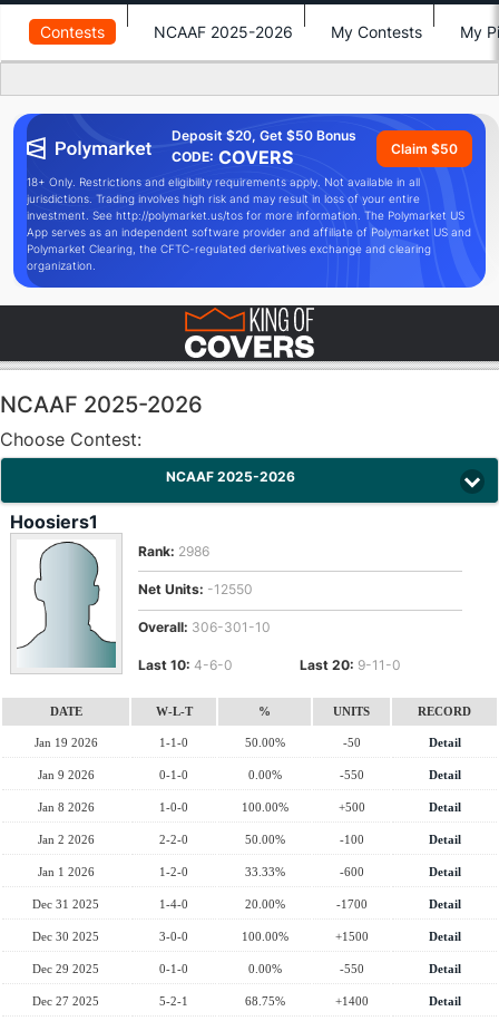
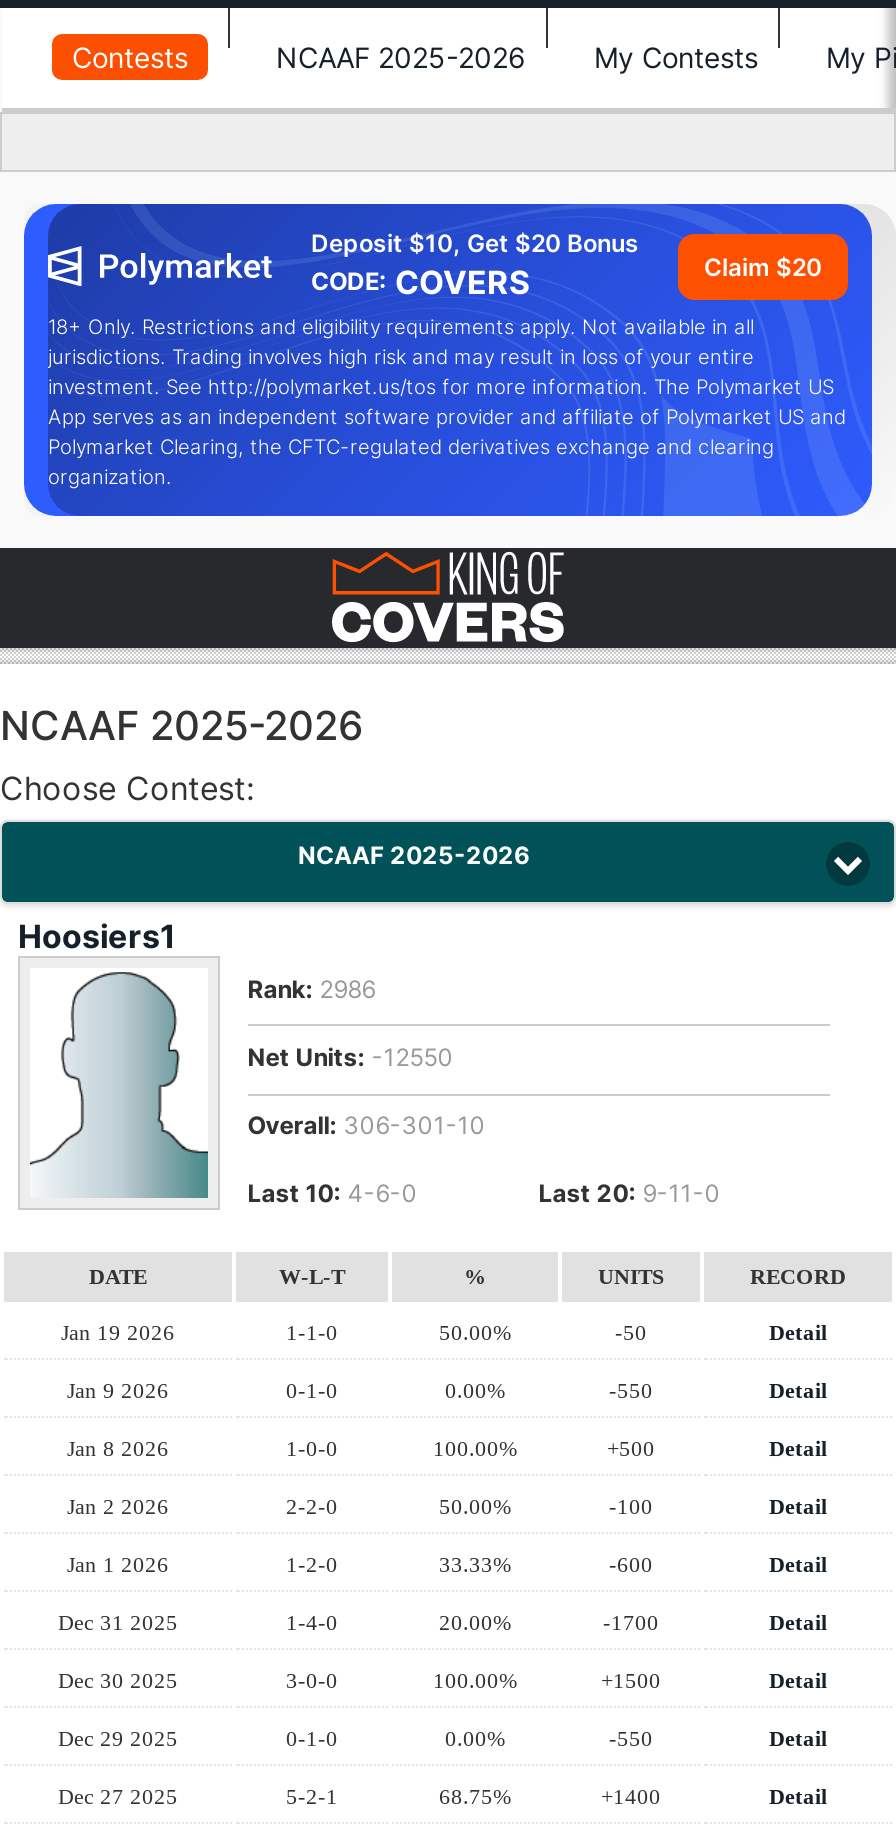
[172,127,356,144] Deposit $20, Get $50 Bonus -> [311,228,639,258] Deposit $10, Get $20 Bonus
[391,140,458,157] Claim $50 -> [704,251,822,281] Claim $20

